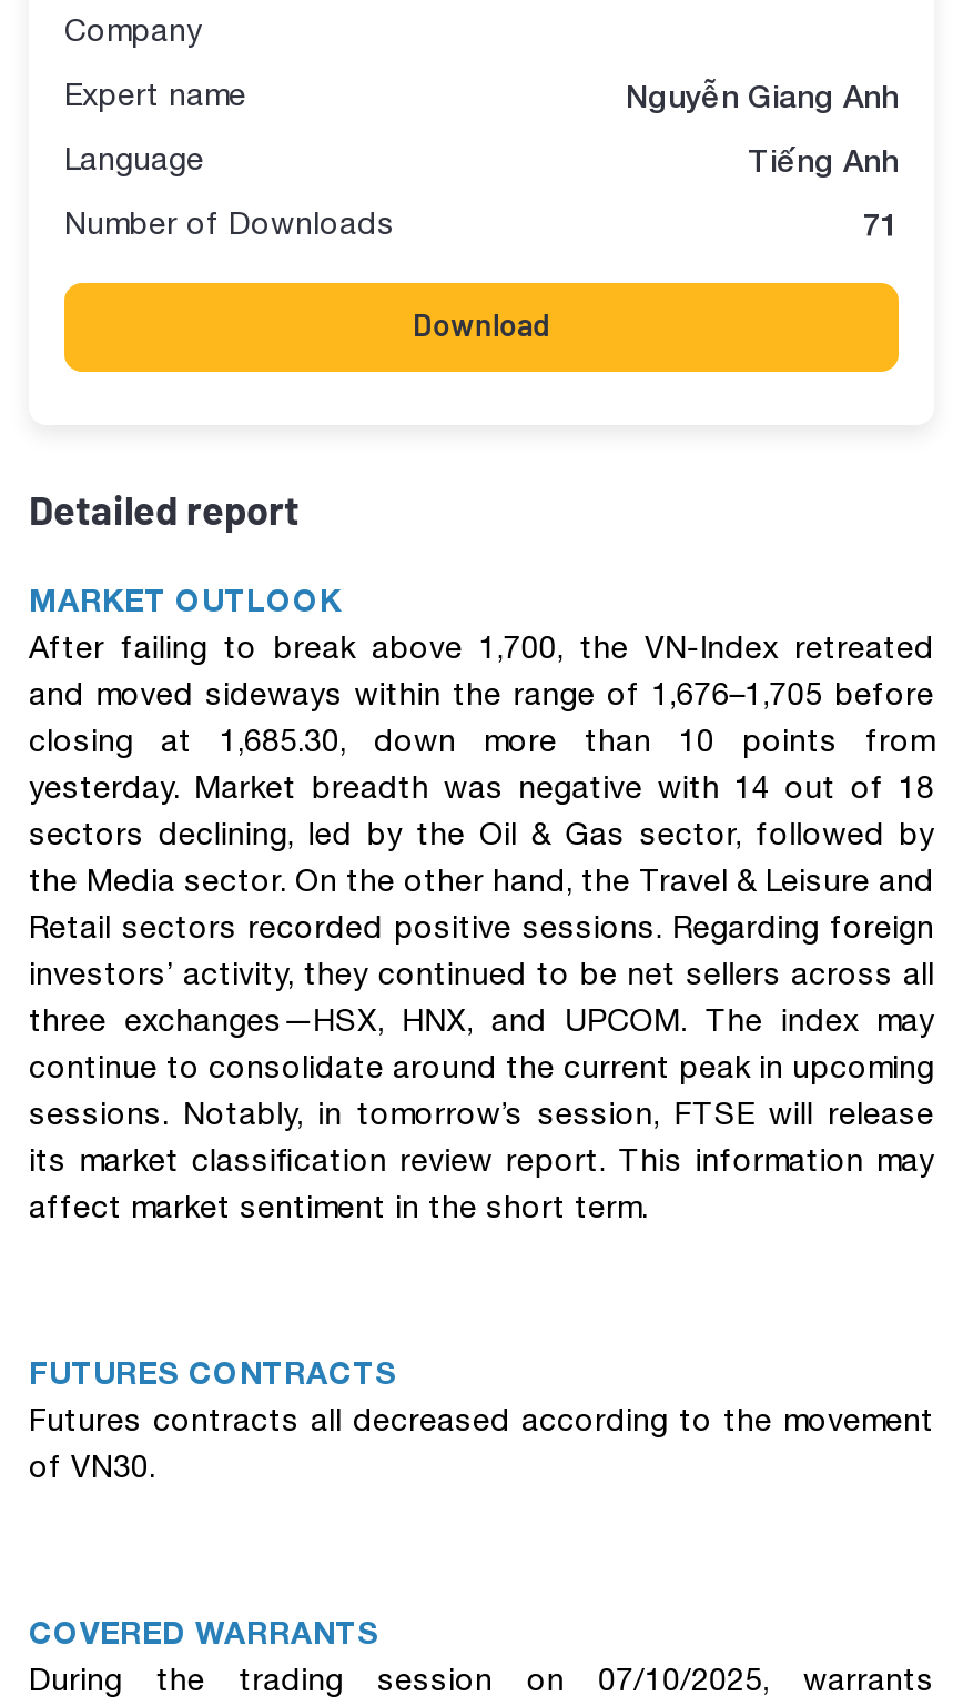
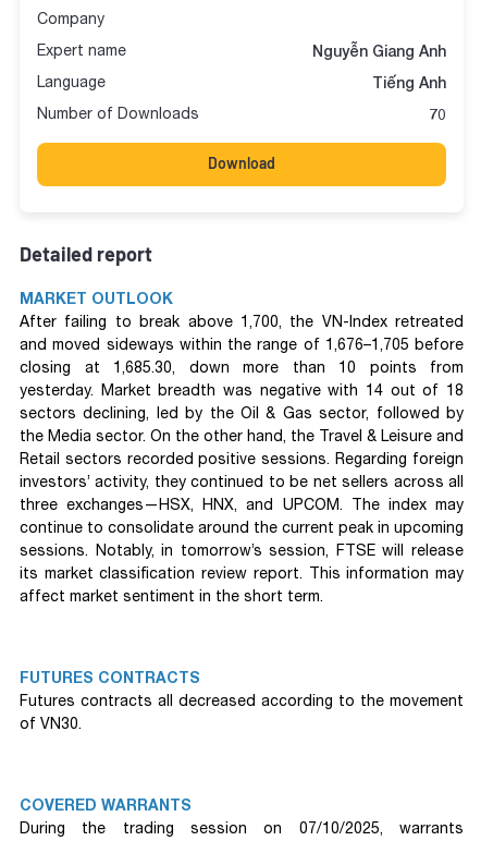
[863,205,899,243] 71 -> [429,105,446,123] 70

